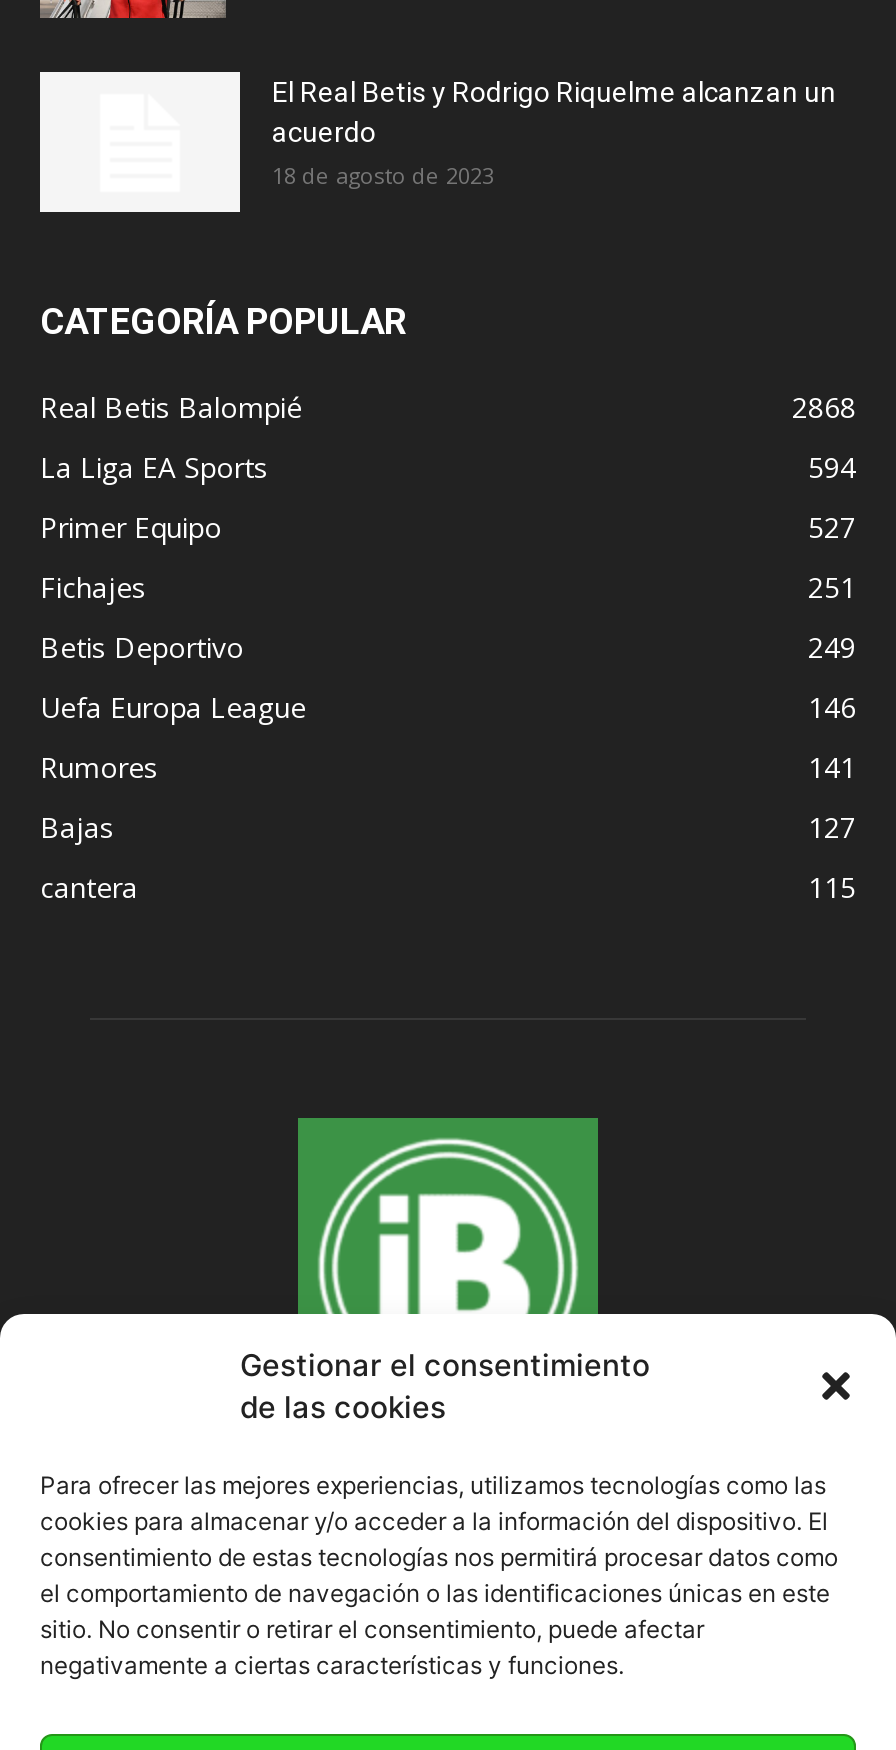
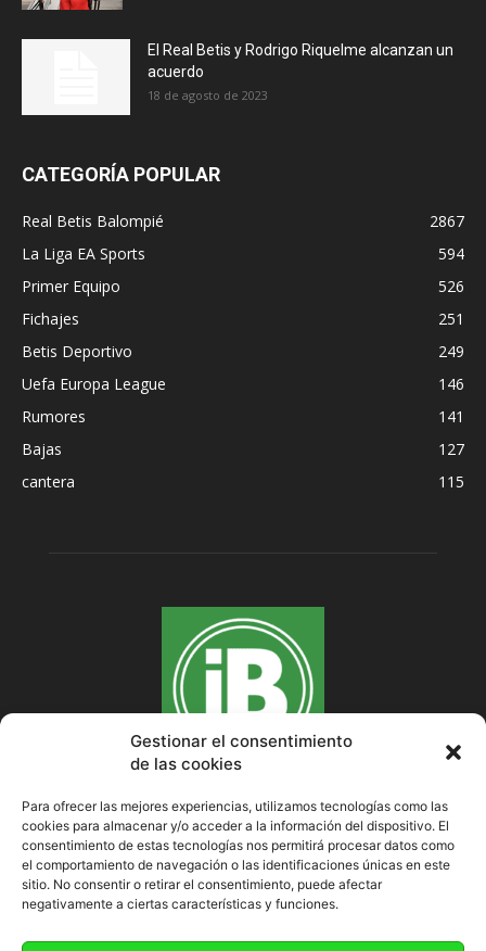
[792,387,856,425] 2868 -> [430,210,464,231] 2867
[808,507,856,545] 527 -> [438,275,464,296] 526

